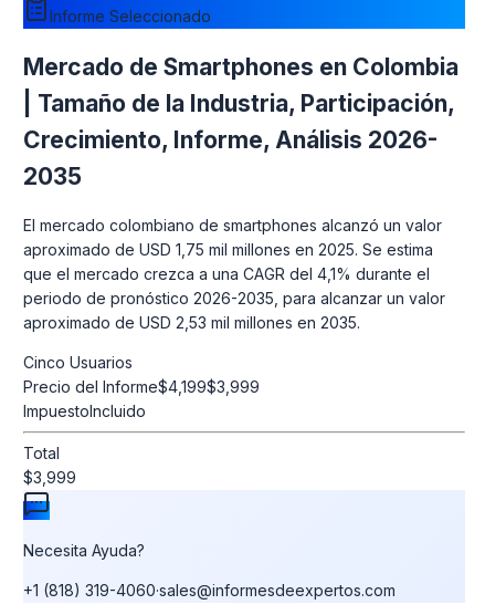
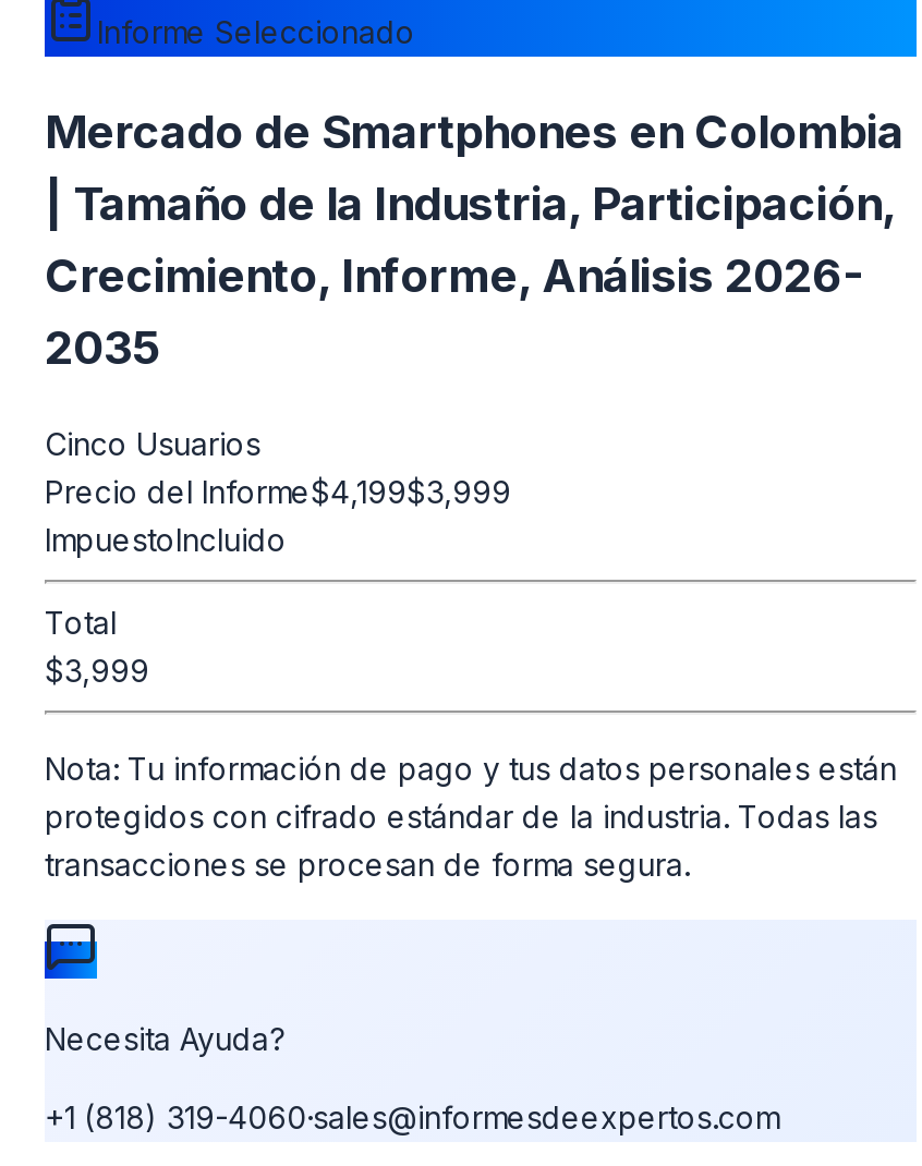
[23,216,445,332] El mercado colombiano de smartphones alcanzó un valor | aproximado de USD 1,75 mil millones en 2025. Se estima | que el mercado crezca a una CAGR del 4,1% durante el | periodo de pronóstico 2026-2035, para alcanzar un valor | aproximado de USD 2,53 mil millones en 2035. -> none
moved [23,353,260,487] -> [45,426,511,689]: Cinco Usuarios | Precio del Informe$4,199$3,999 | ImpuestoIncluido | Total | $3,999
none -> [45,750,897,883] Nota: Tu información de pago y tus datos personales están | protegidos con cifrado estándar de la industria. Todas las | transacciones se procesan de forma segura.

